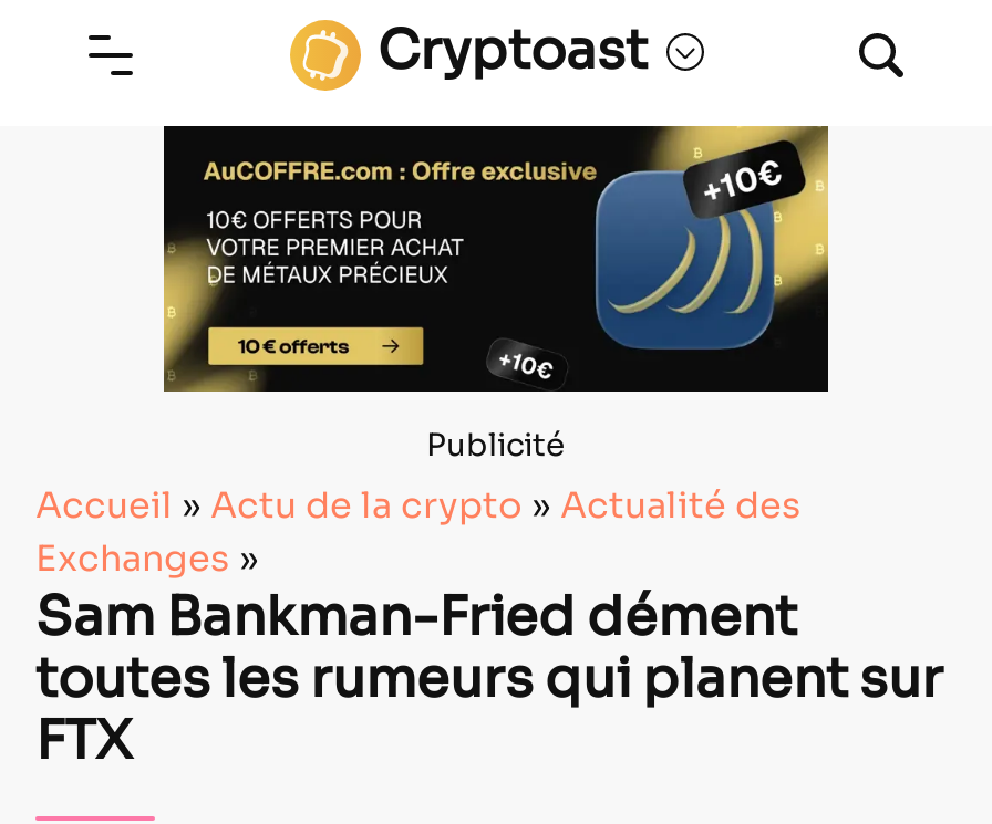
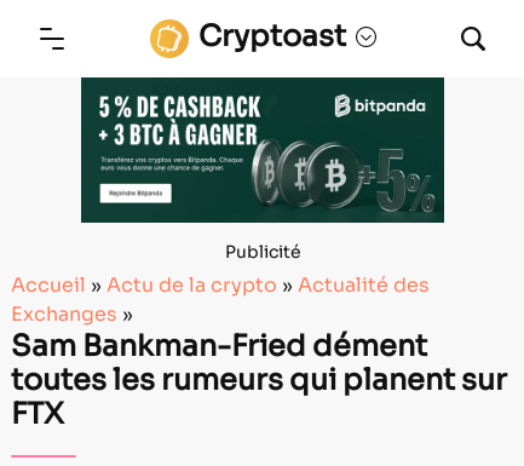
[162,124,830,394] [image] -> [80,76,445,224] [image]

